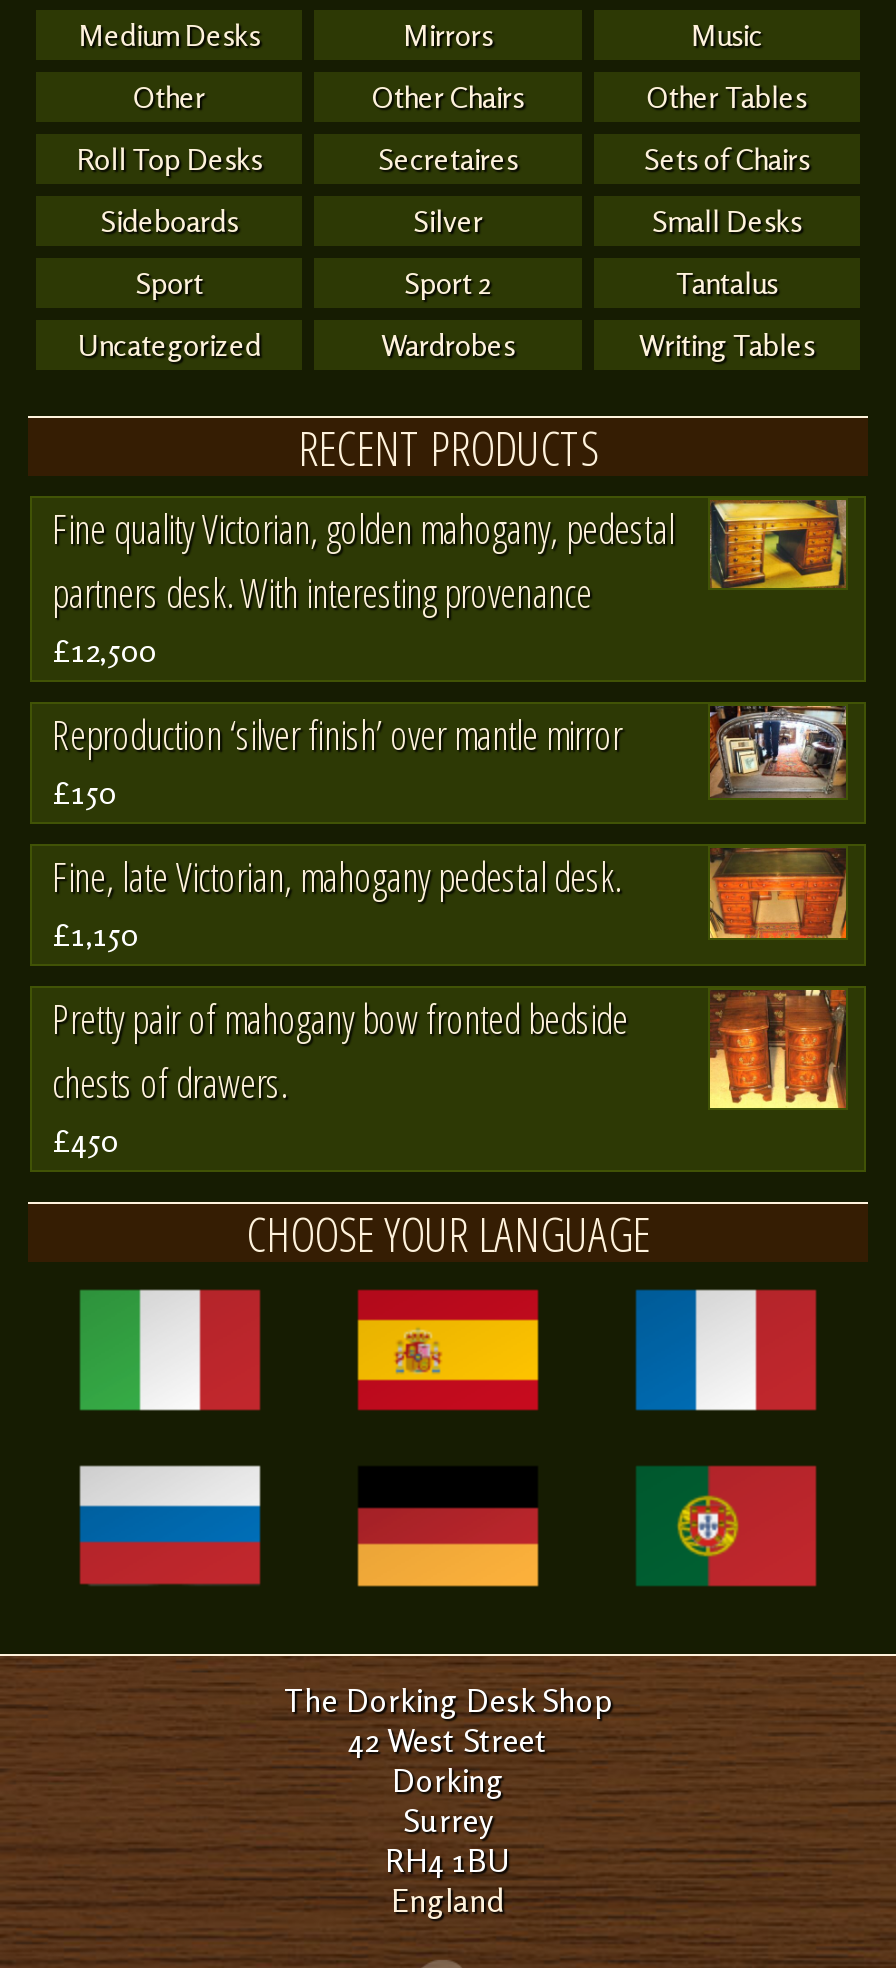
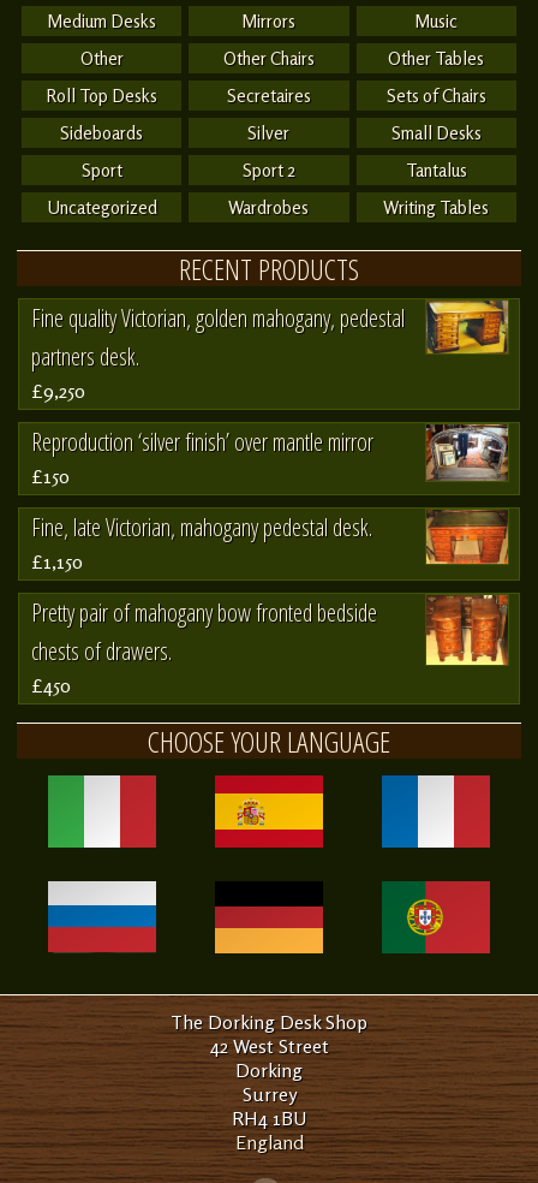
[52,565,592,669] partners desk. With interesting provenance | £12,500 -> [31,340,139,402] partners desk. | £9,250

